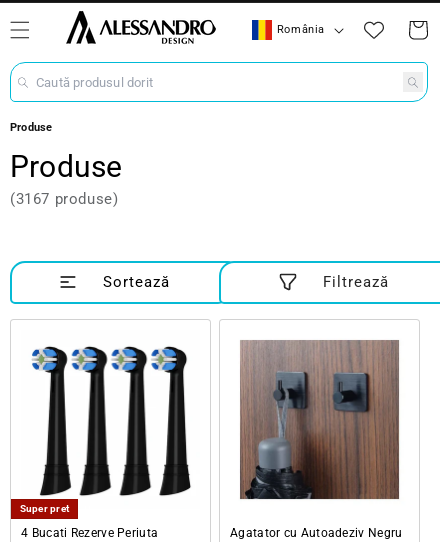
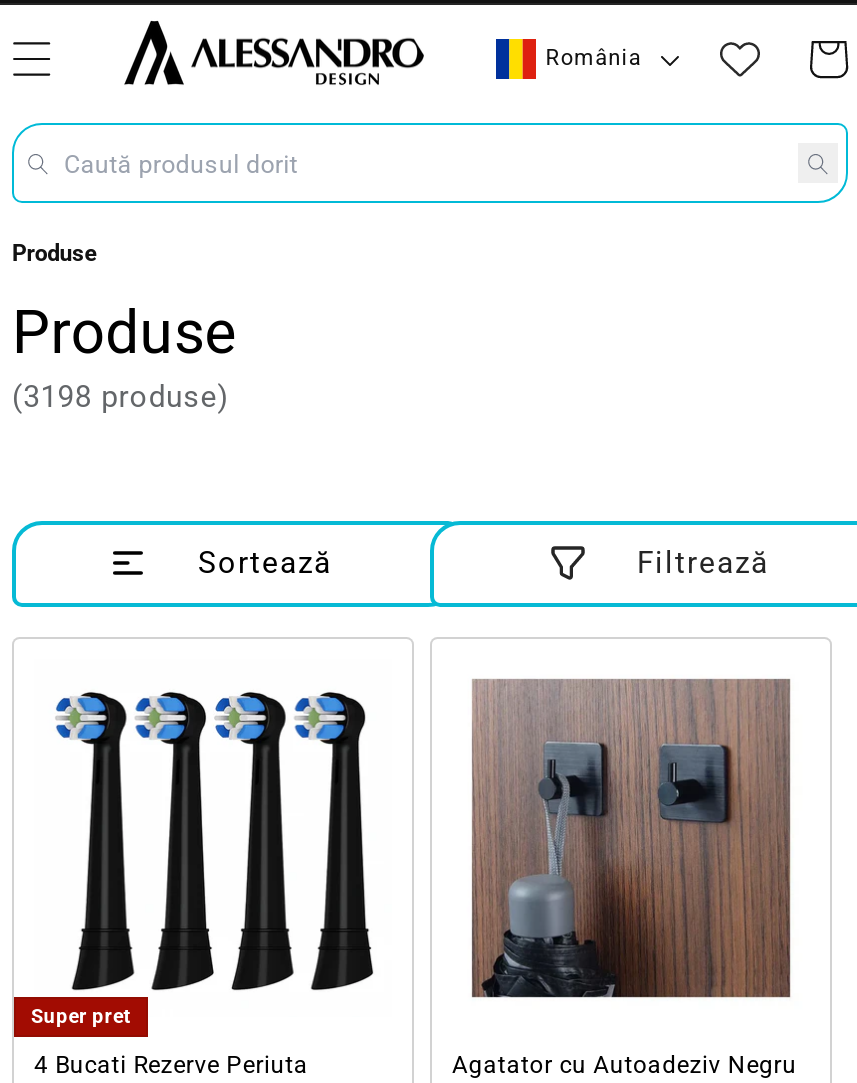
[10,190,118,208] (3167 produse) -> [12,379,229,415] (3198 produse)

